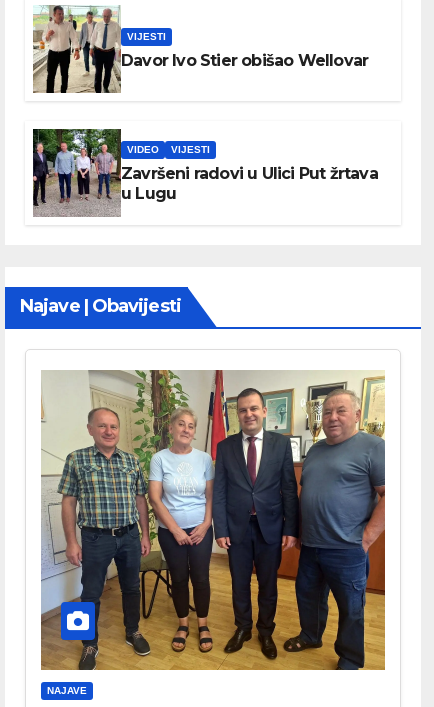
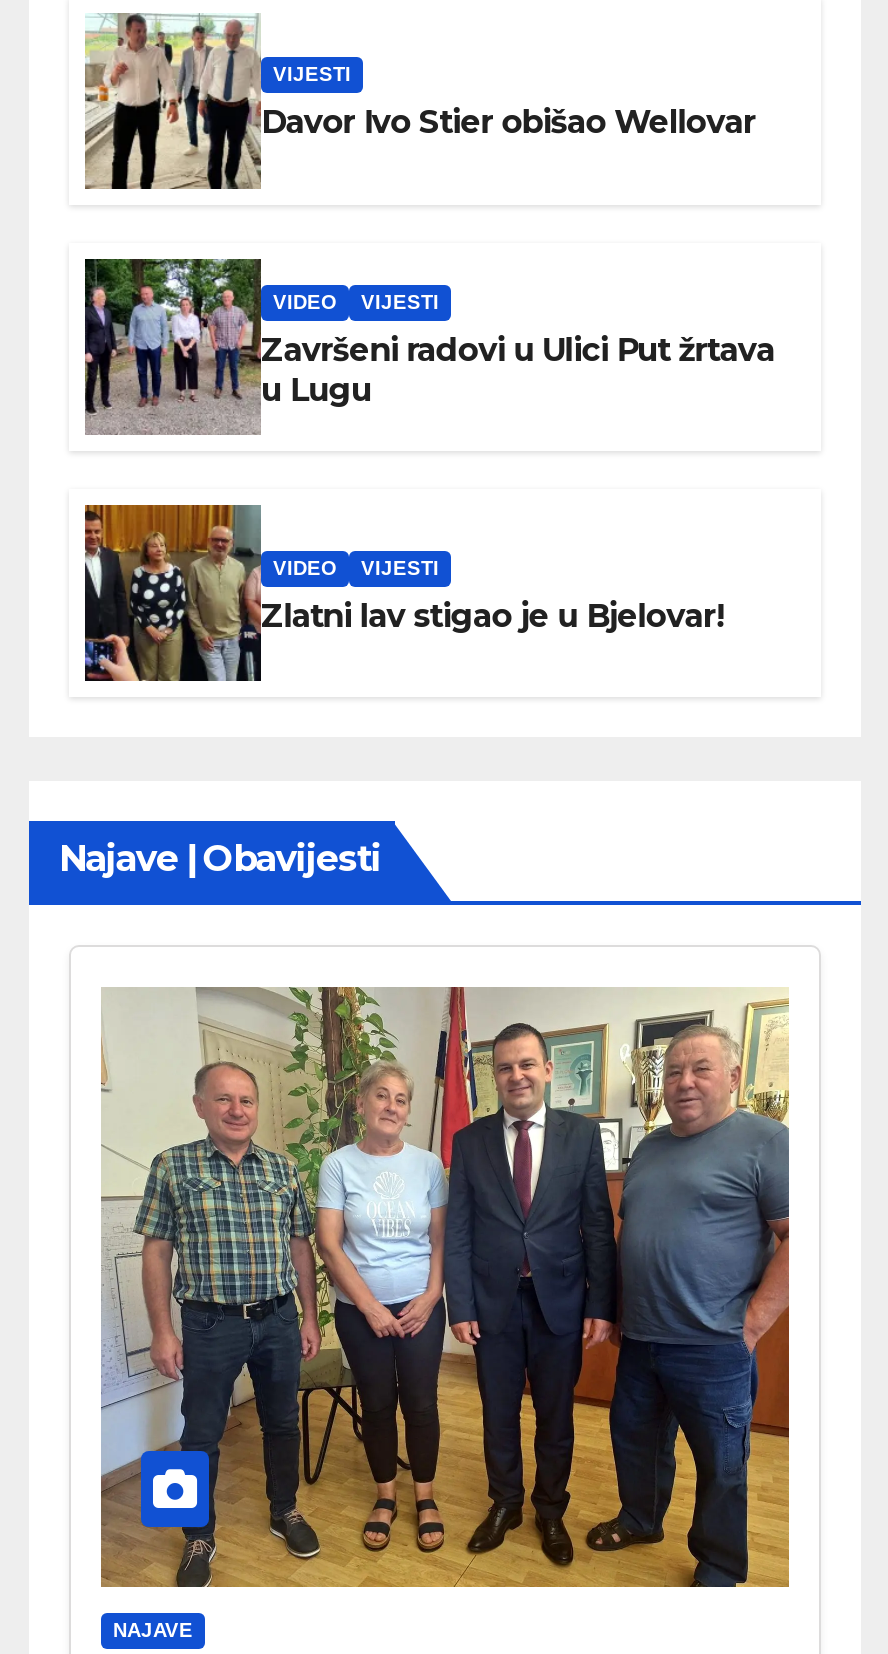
none -> [83,504,724,682] [image] | VIDEO | VIJESTI | Zlatni lav stigao je u Bjelovar!

